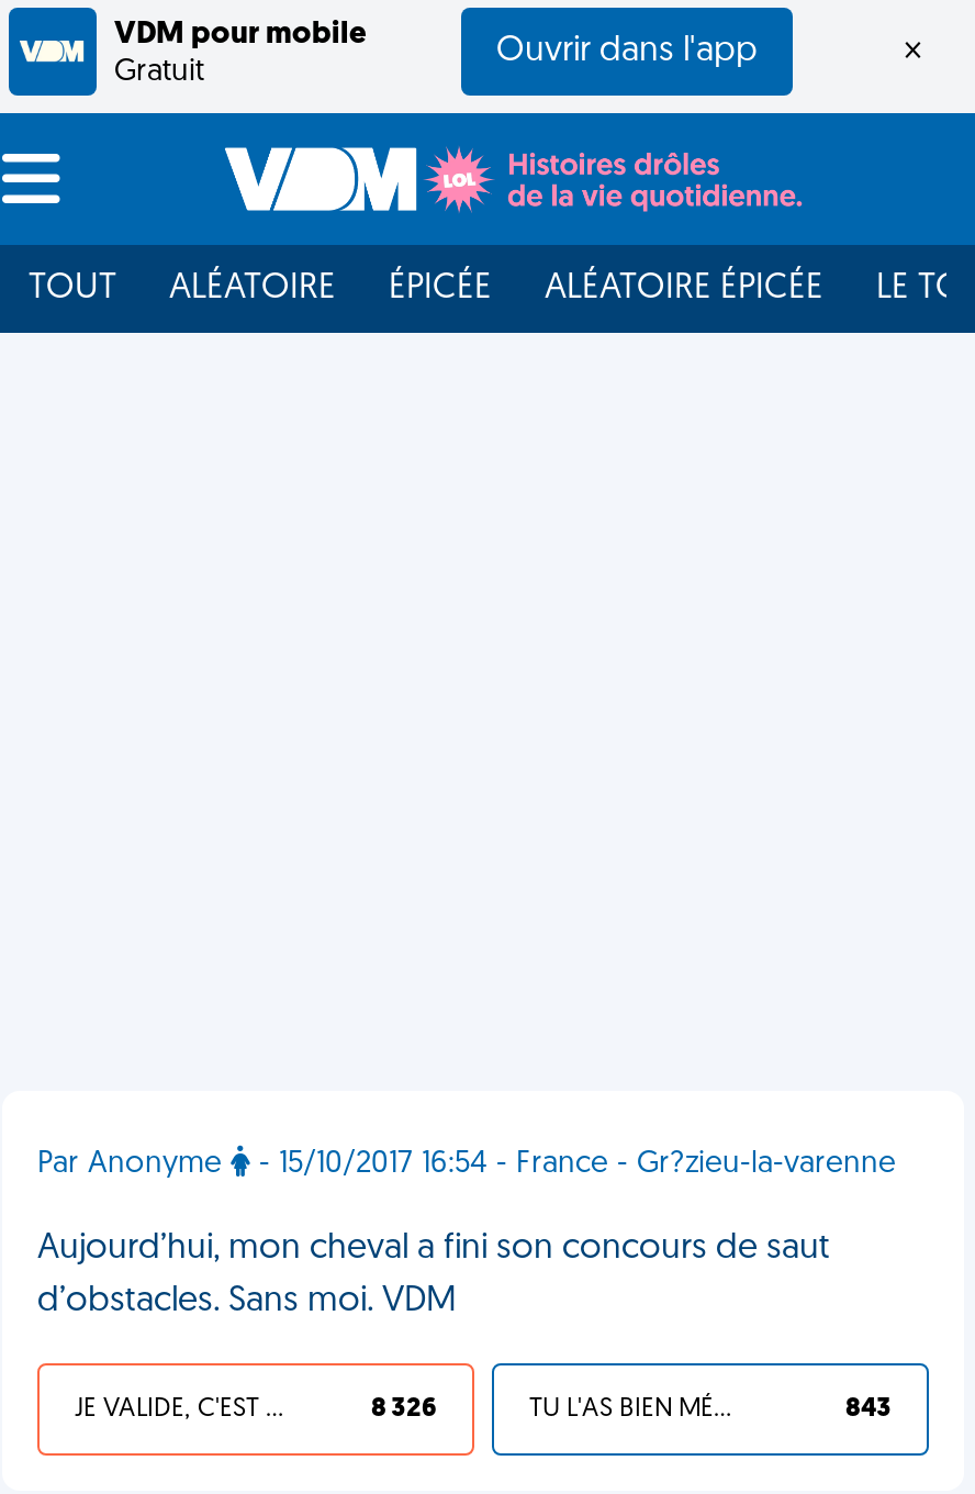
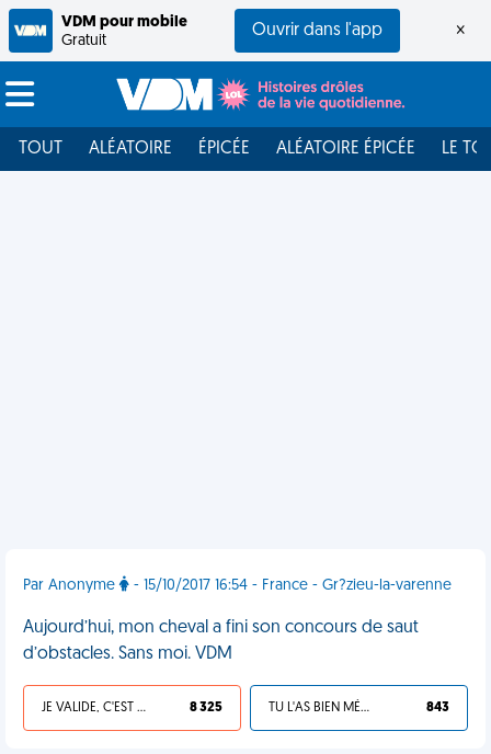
[371,1396,437,1423] 8 326 -> [190,701,222,715] 8 325

